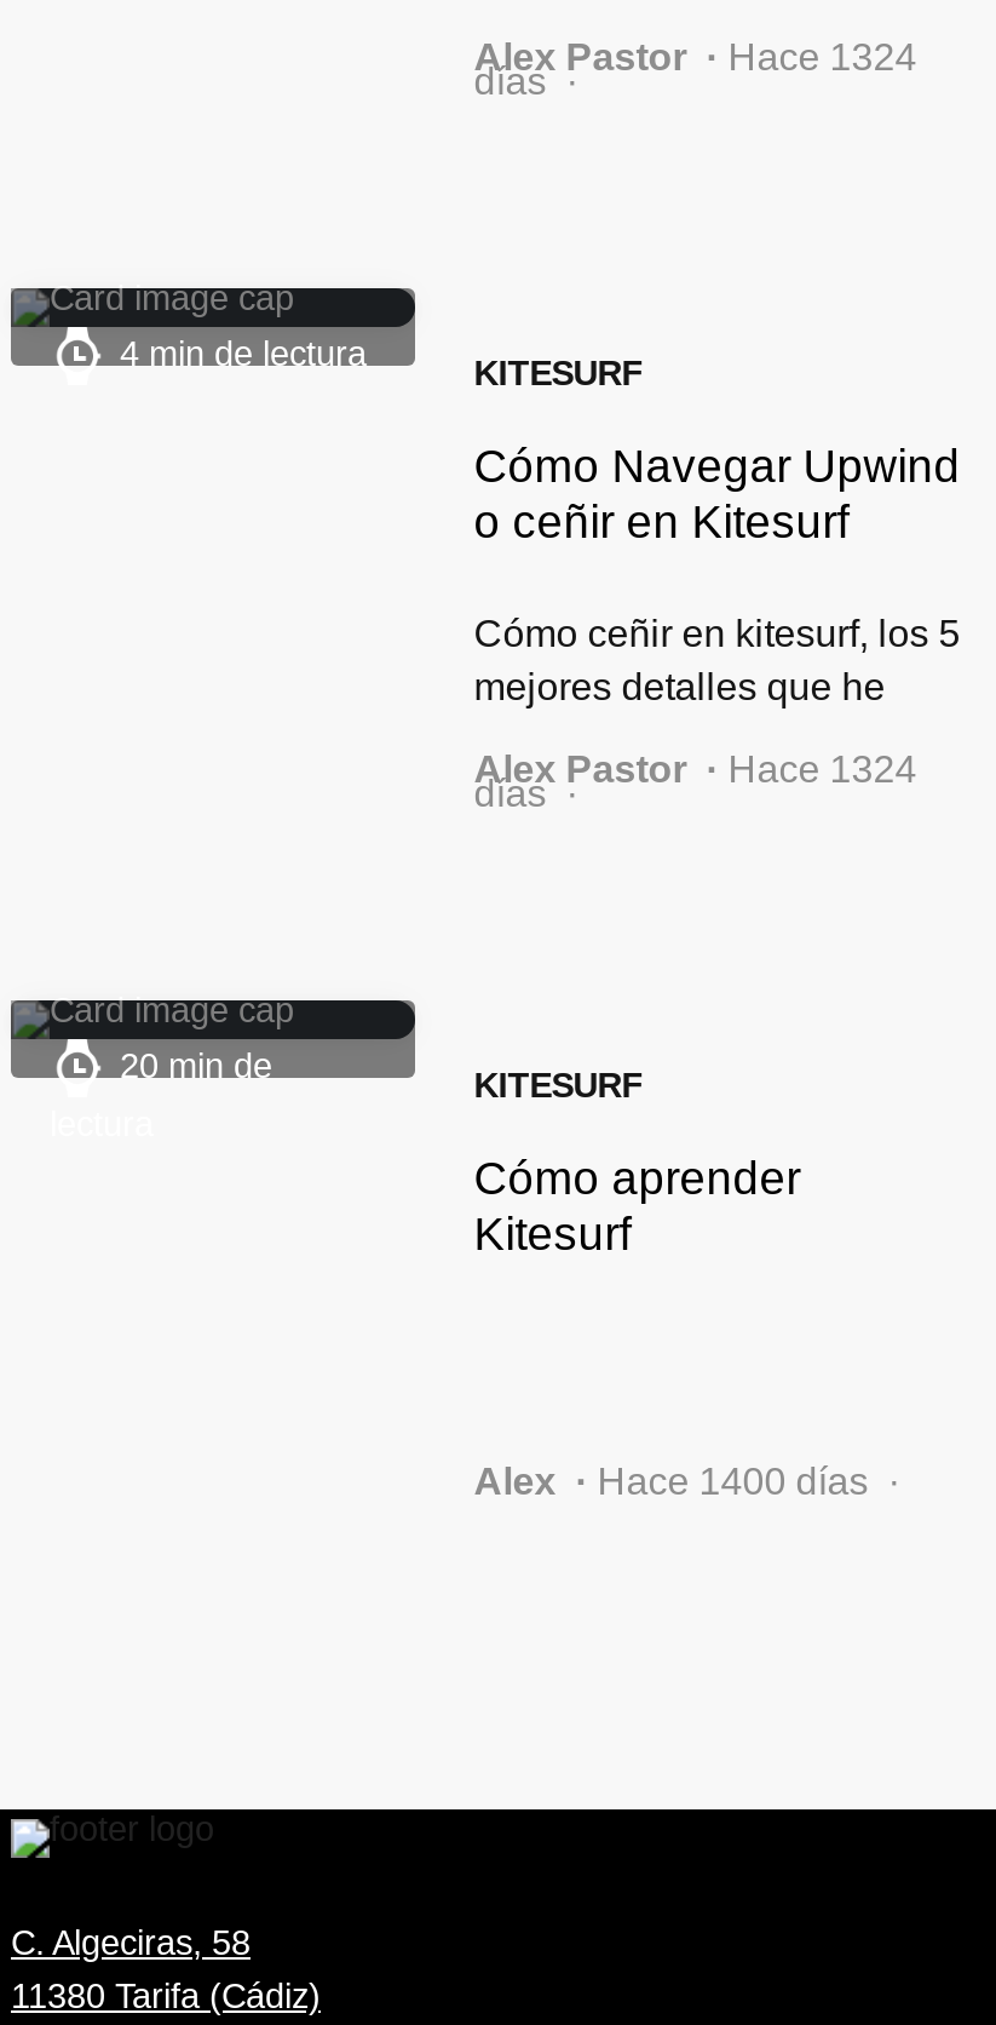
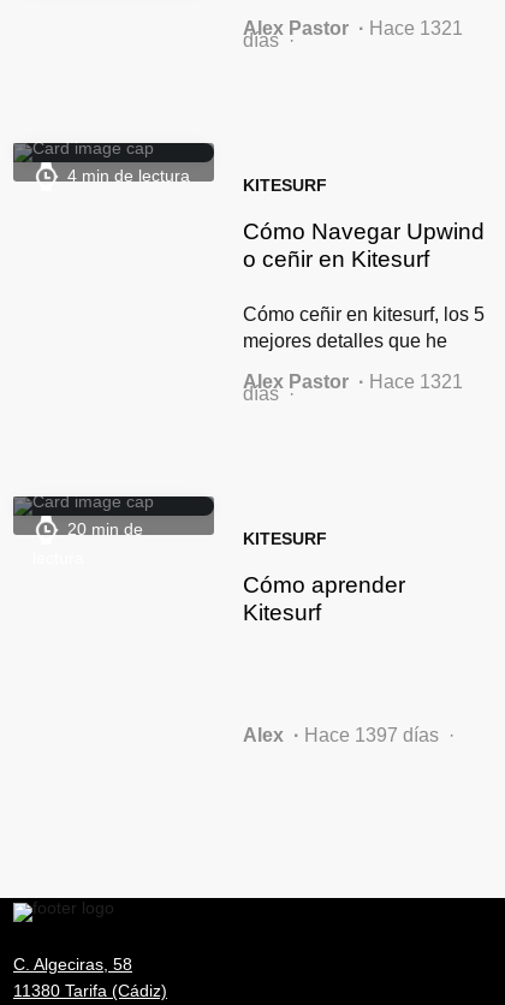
[474,36,917,78] Alex Pastor Hace 1324 -> [243,18,463,38] Alex Pastor Hace 1321
[474,748,917,790] Alex Pastor Hace 1324 -> [243,371,463,392] Alex Pastor Hace 1321
[474,1461,868,1502] Alex Hace 1400 días -> [243,725,439,745] Alex Hace 1397 días

